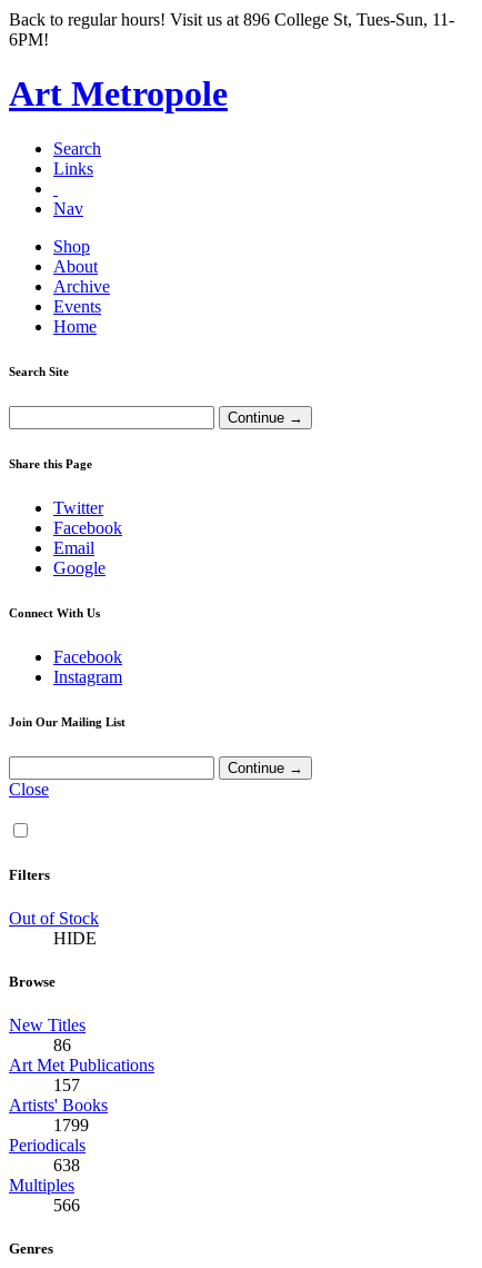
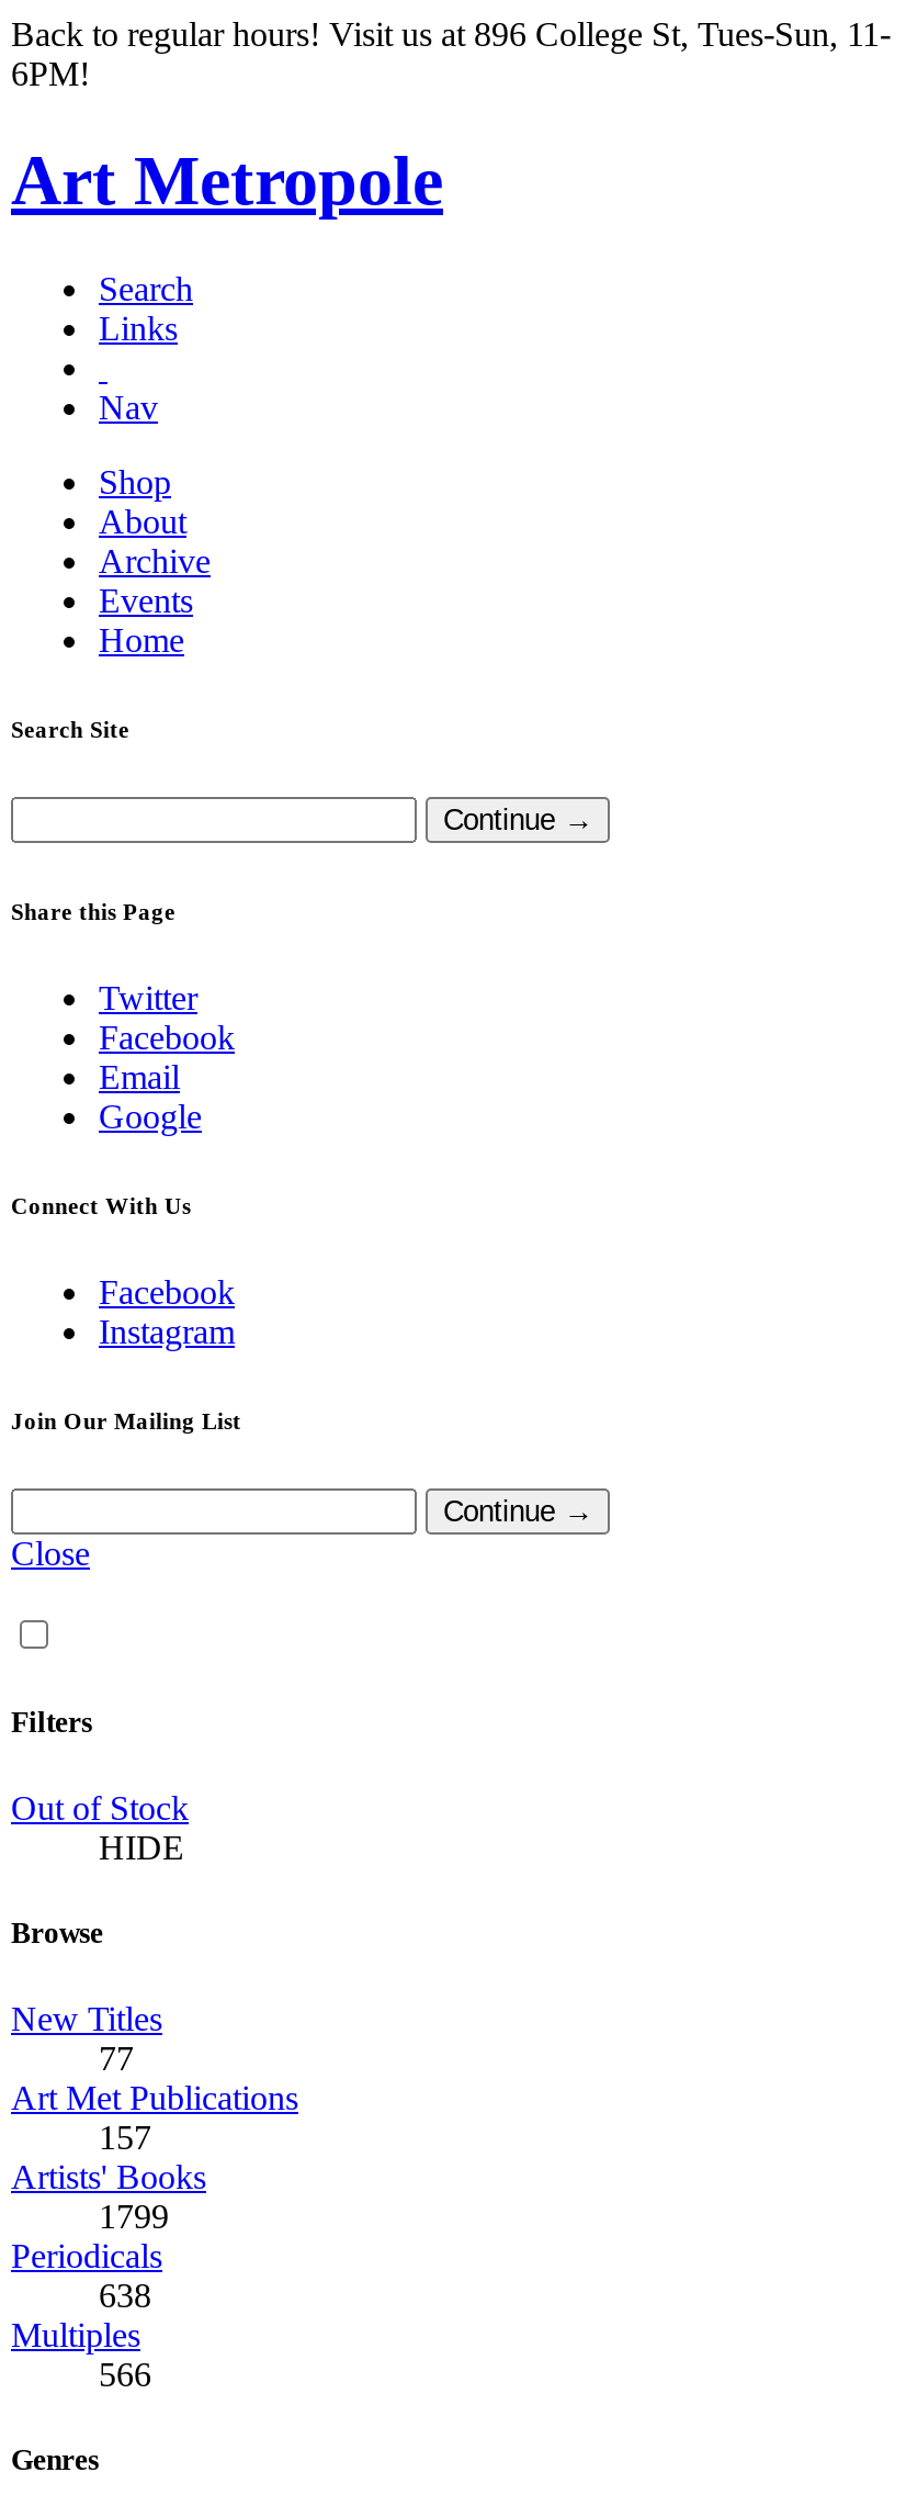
[53,1036,71,1055] 86 -> [99,2040,134,2077] 77

